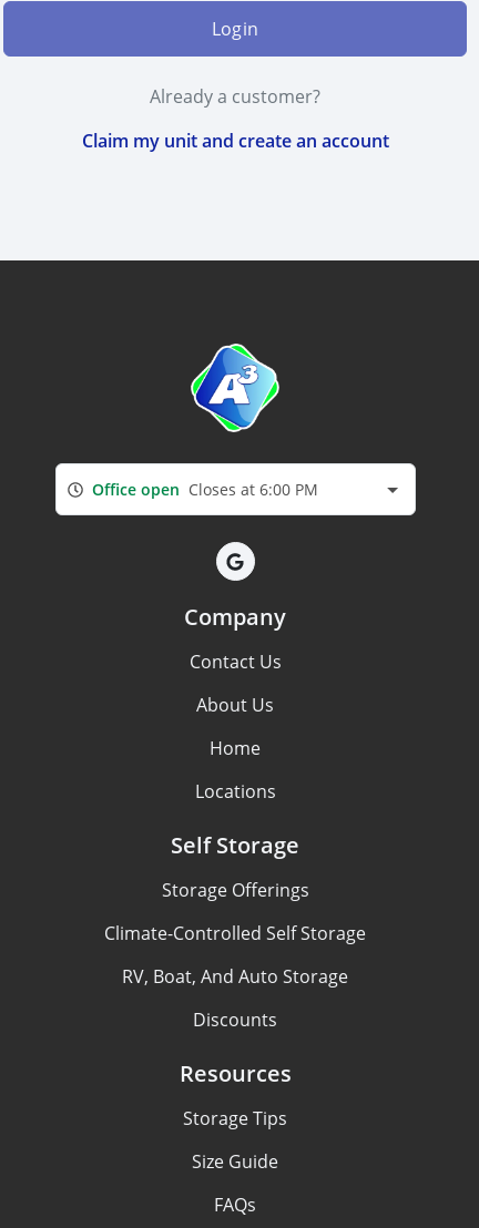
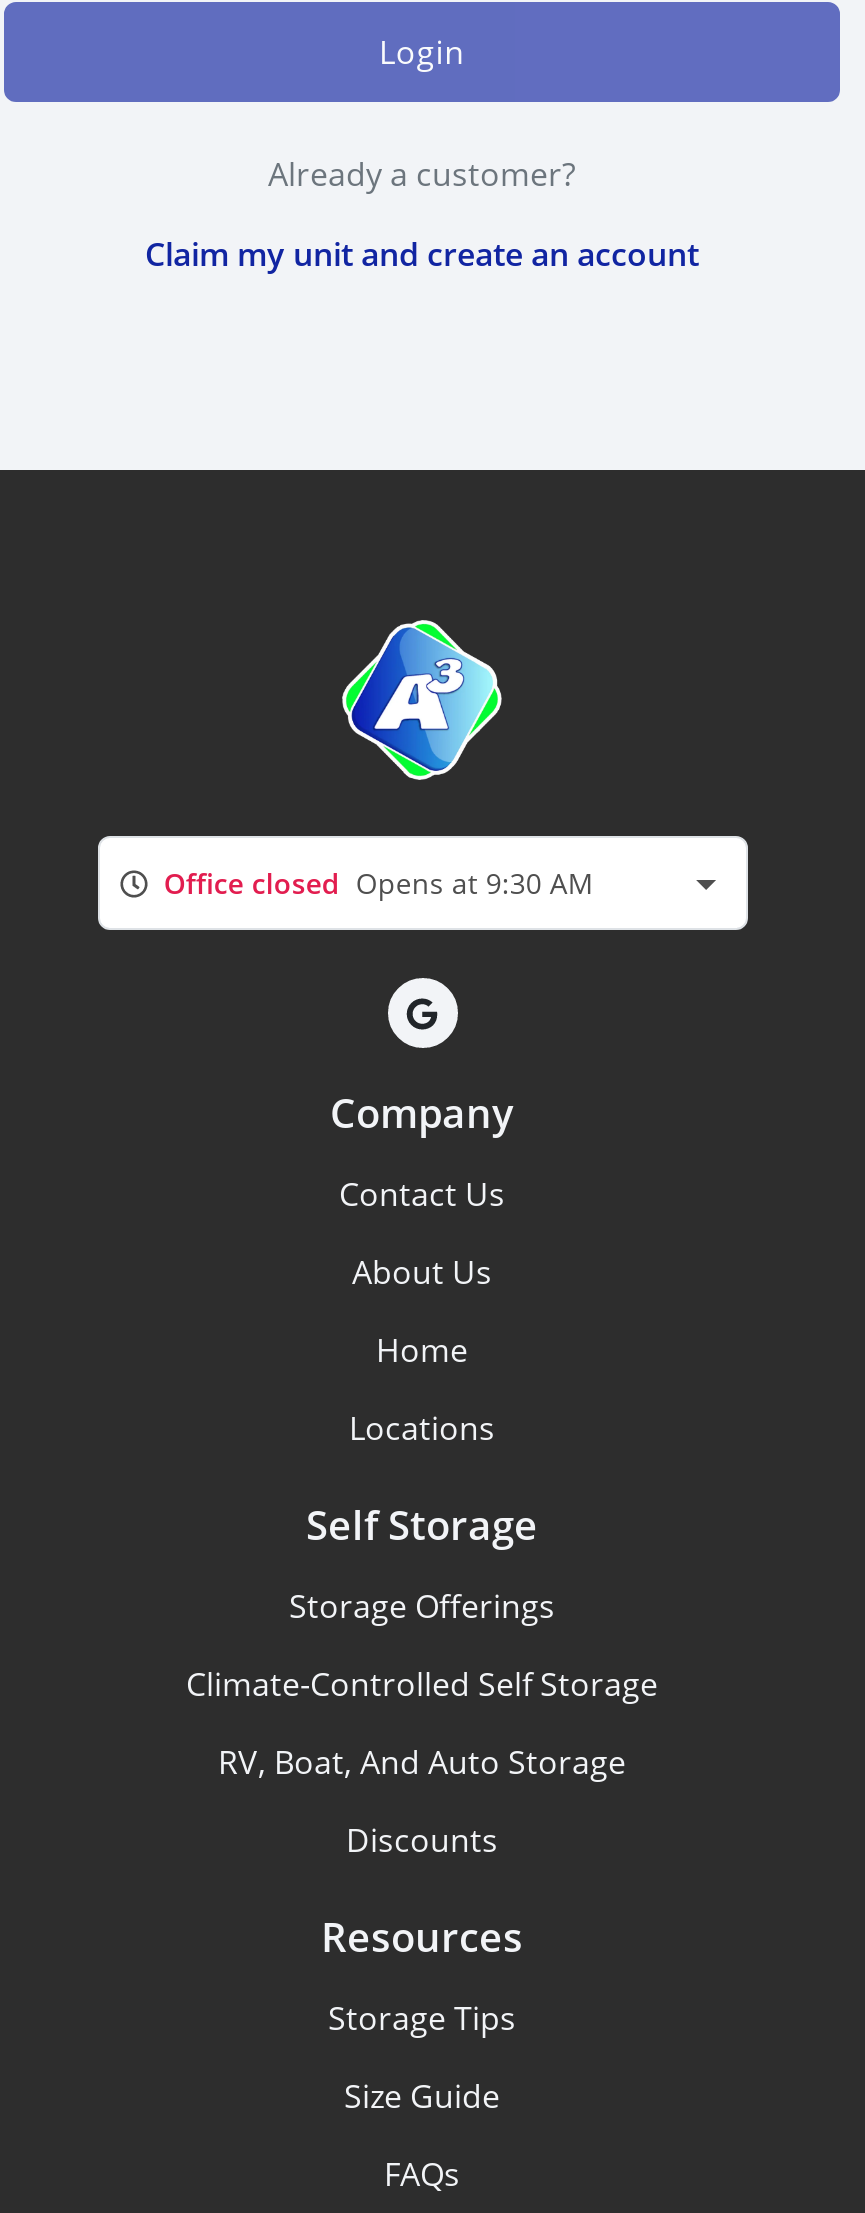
[92,479,318,500] Office open Closes at 6:00 PM -> [164,864,594,902] Office closed Opens at 9:30 AM

